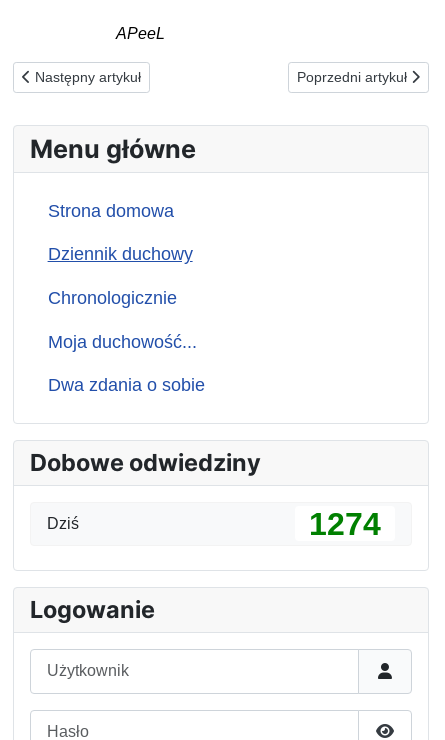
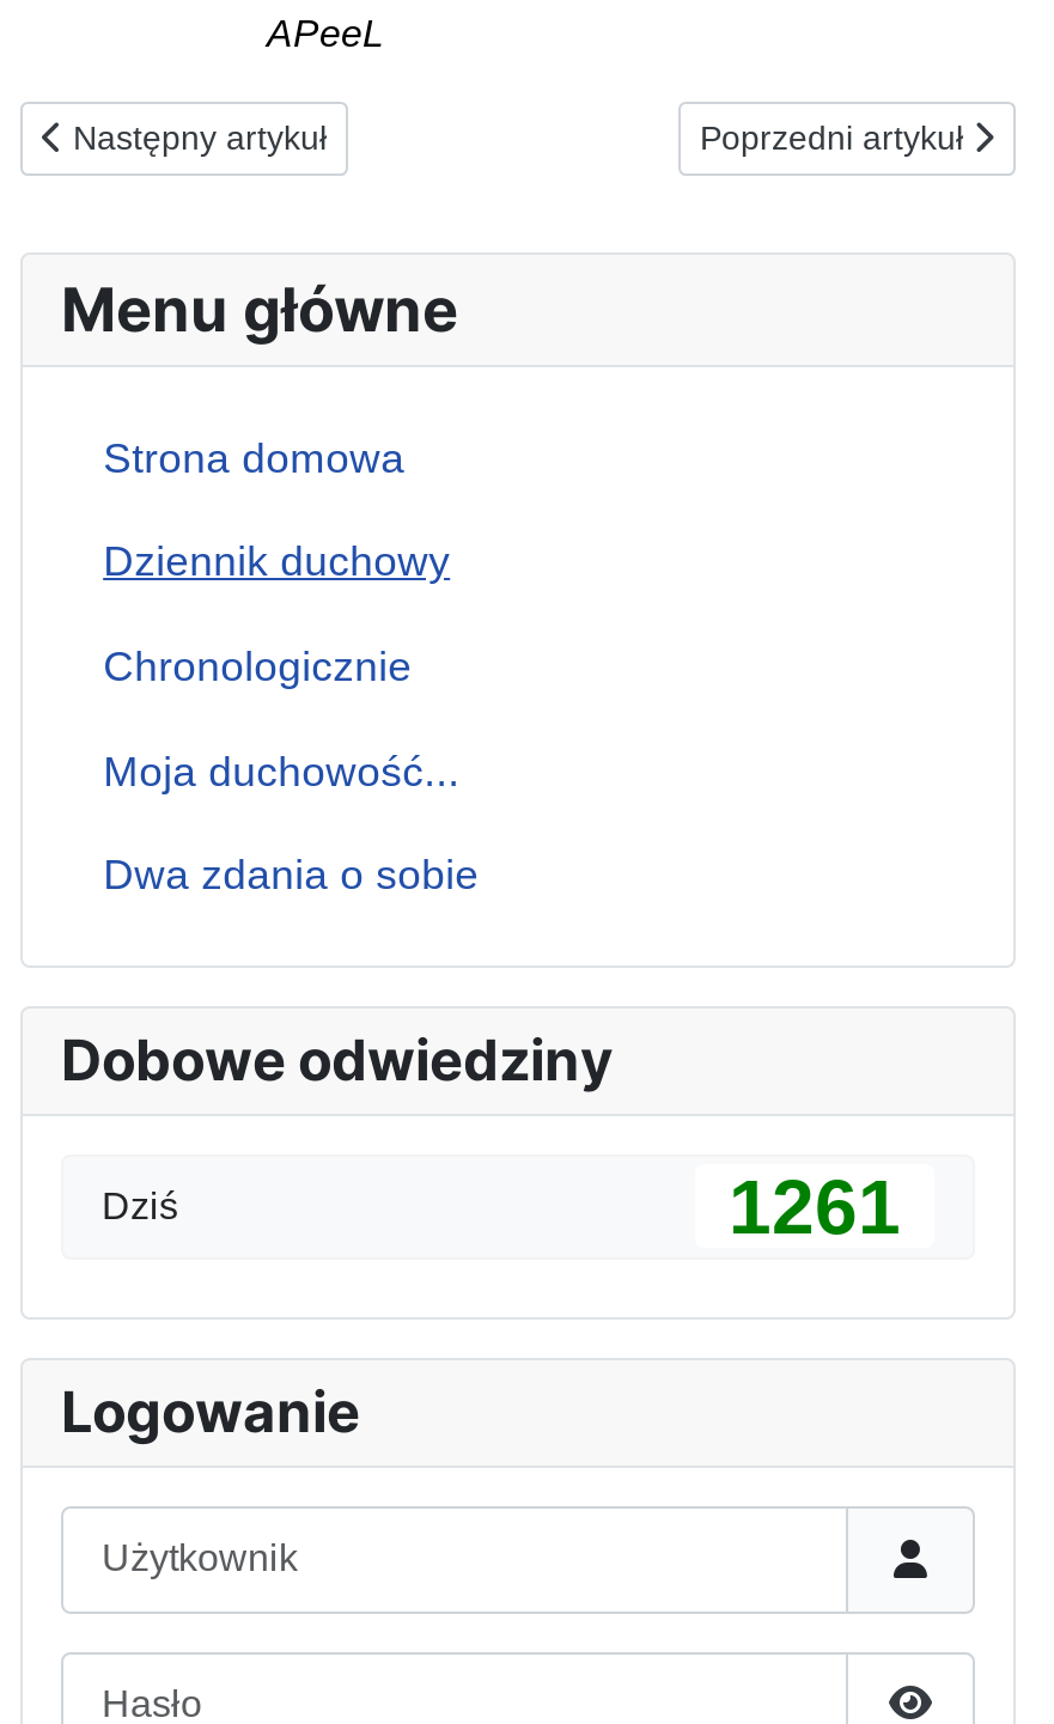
[309,506,381,542] 1274 -> [729,1164,901,1250] 1261

